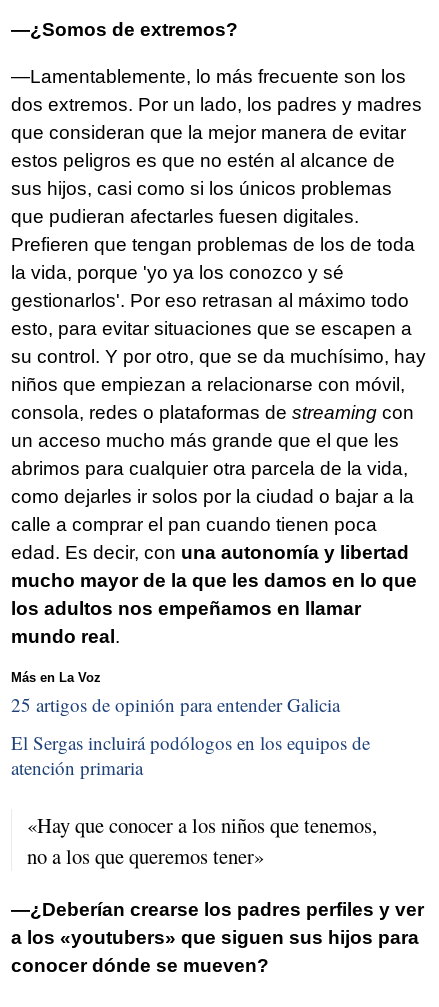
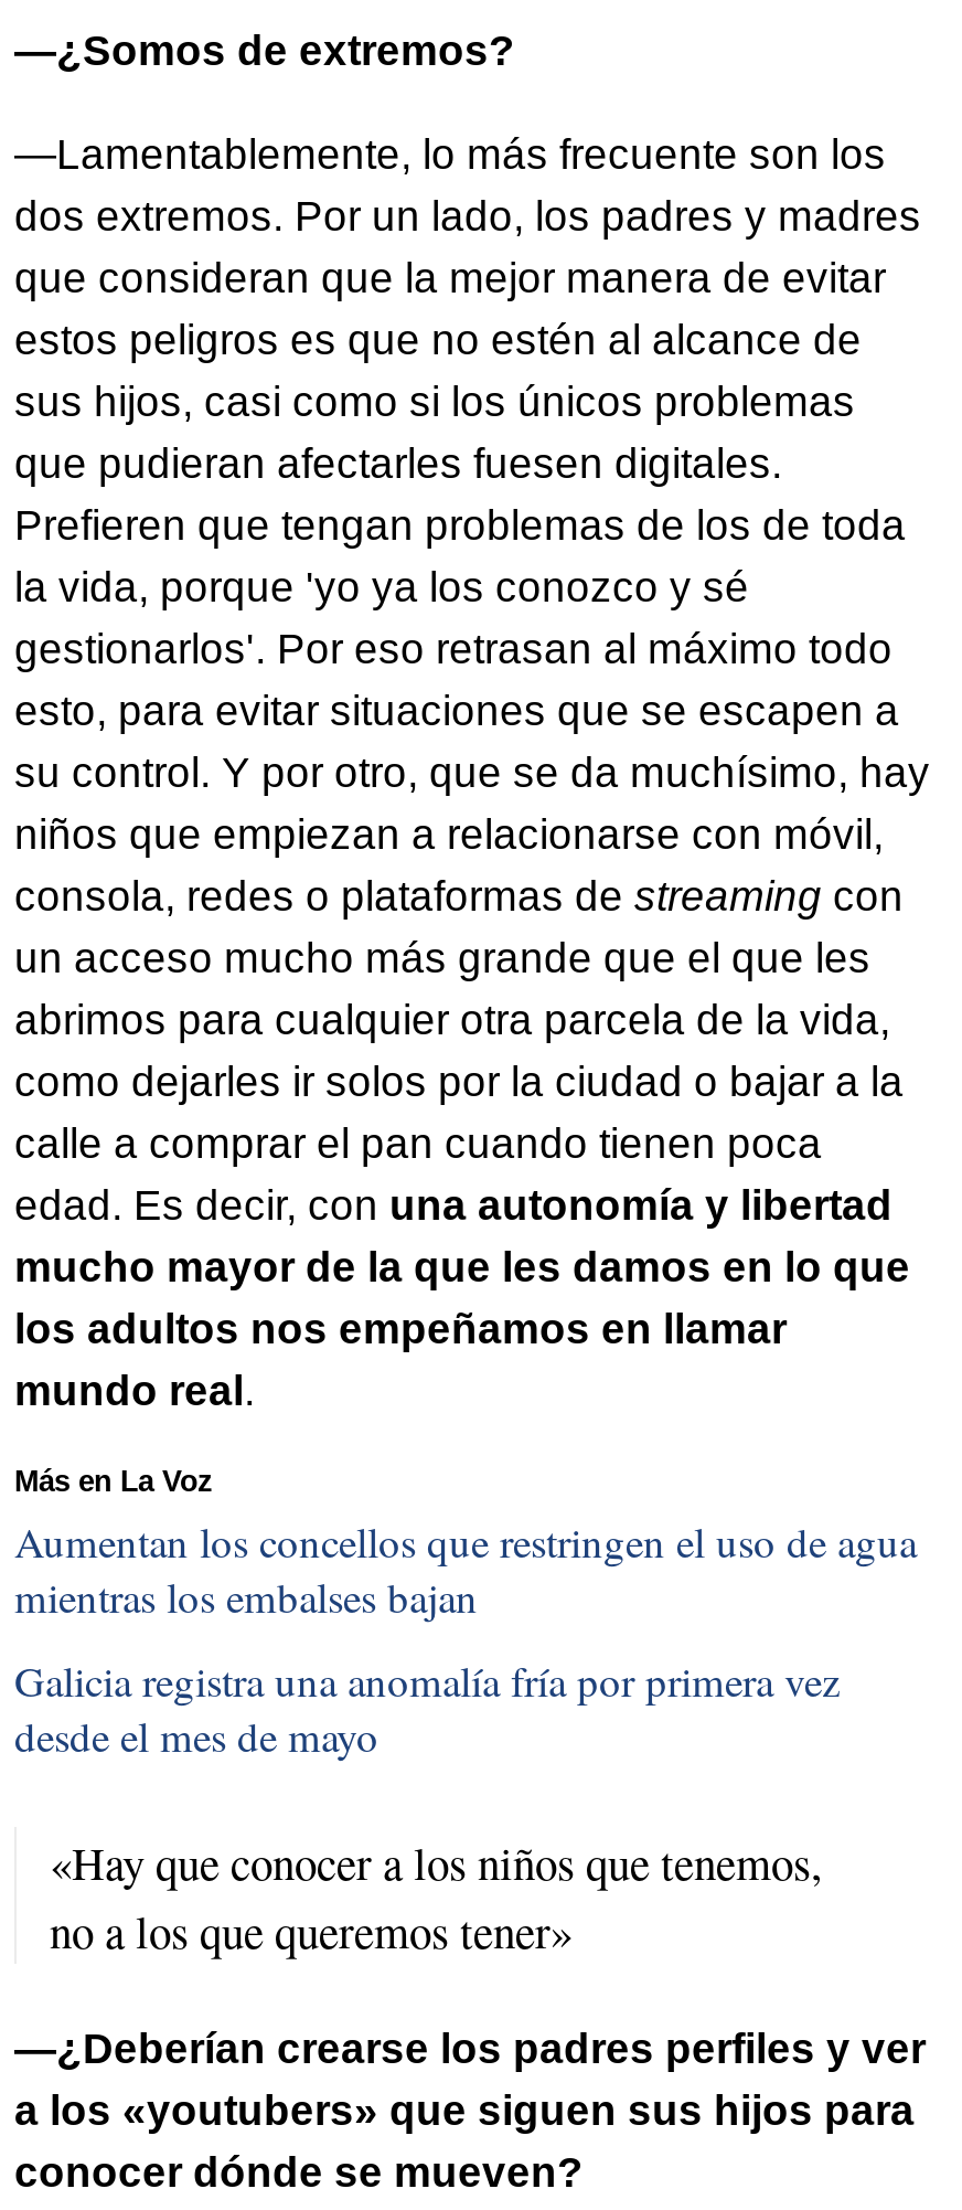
[11,692,340,717] 25 artigos de opinión para entender Galicia -> [14,1514,917,1624] Aumentan los concellos que restringen el uso de agua | mientras los embalses bajan
[11,730,370,780] El Sergas incluirá podólogos en los equipos de | atención primaria -> [14,1652,840,1762] Galicia registra una anomalía fría por primera vez | desde el mes de mayo

